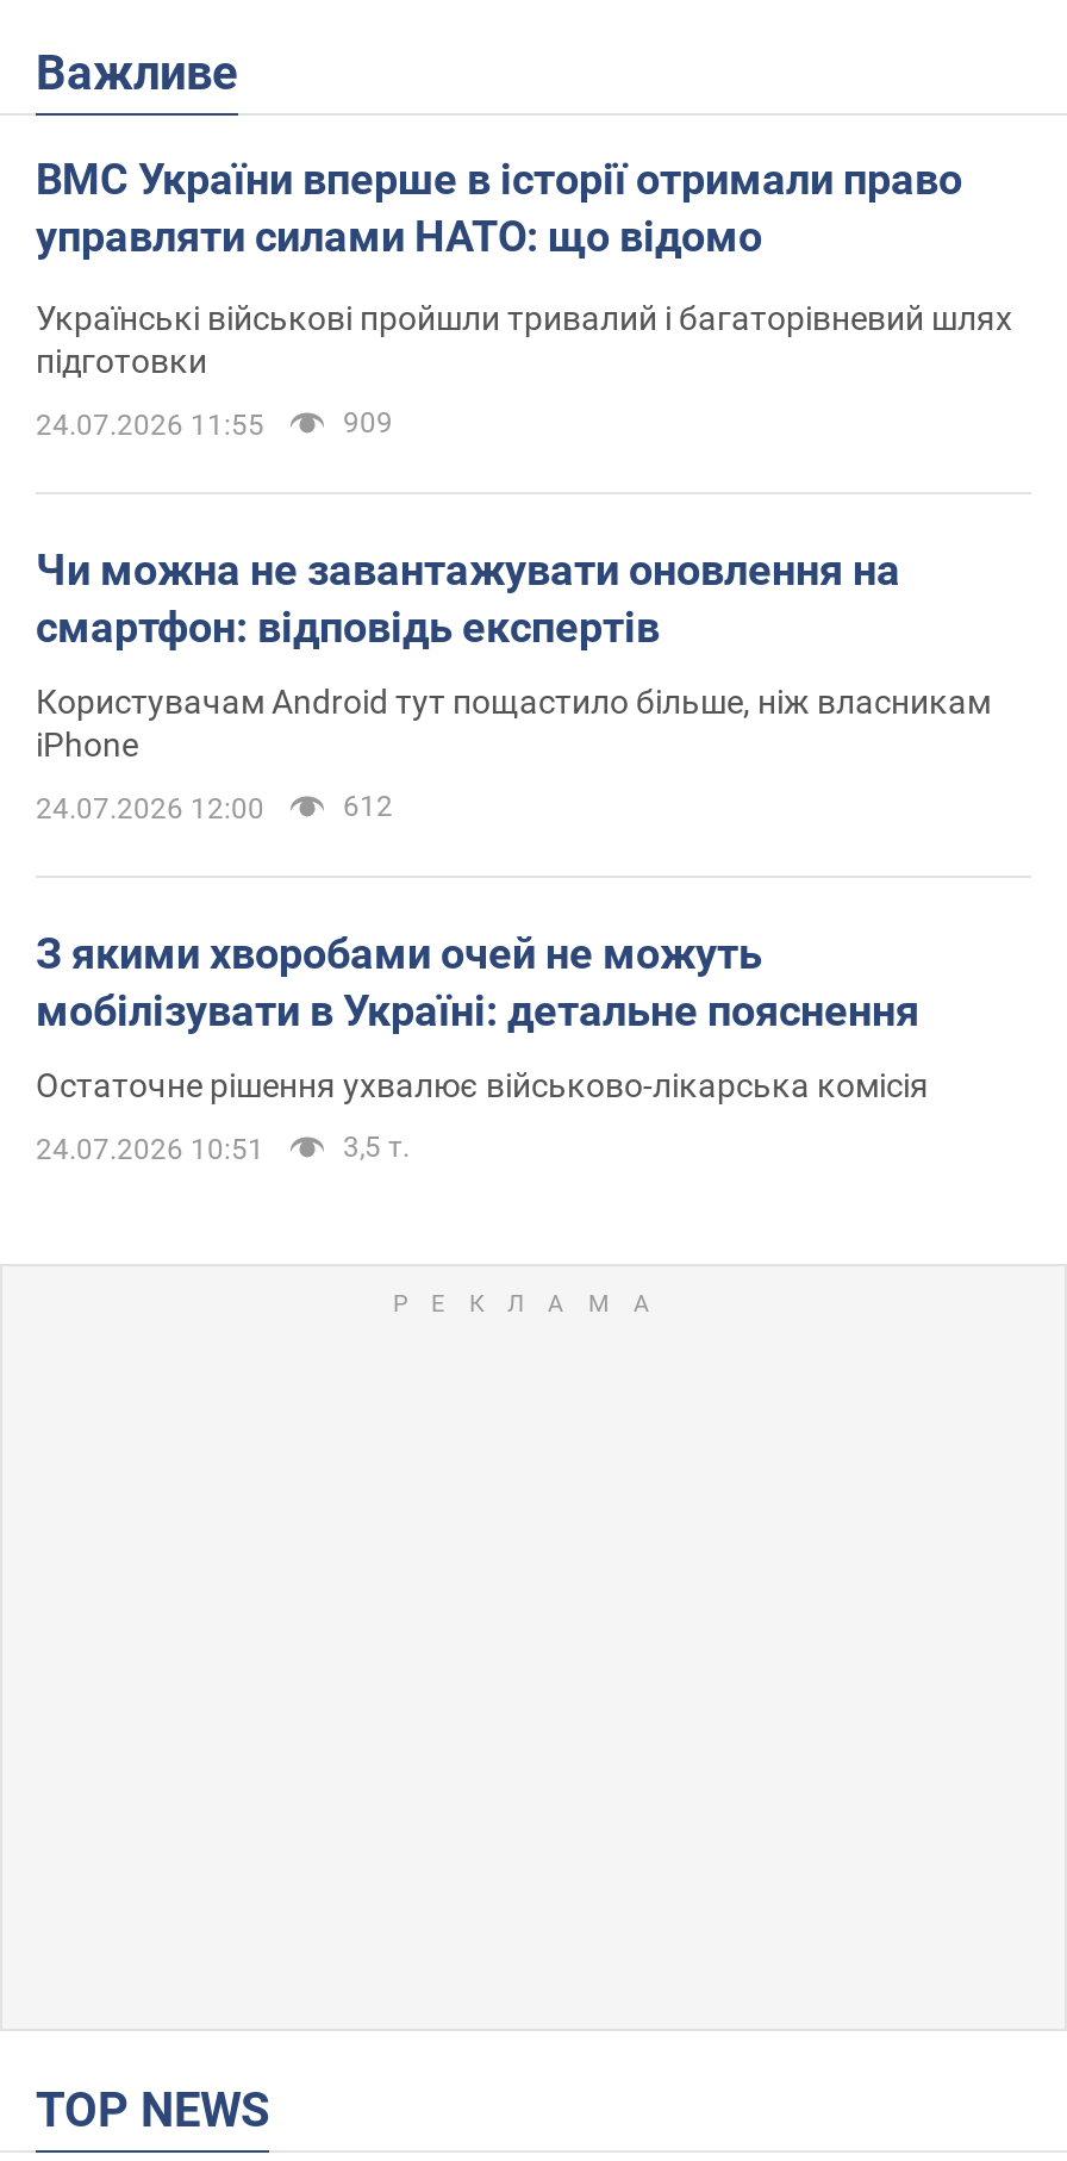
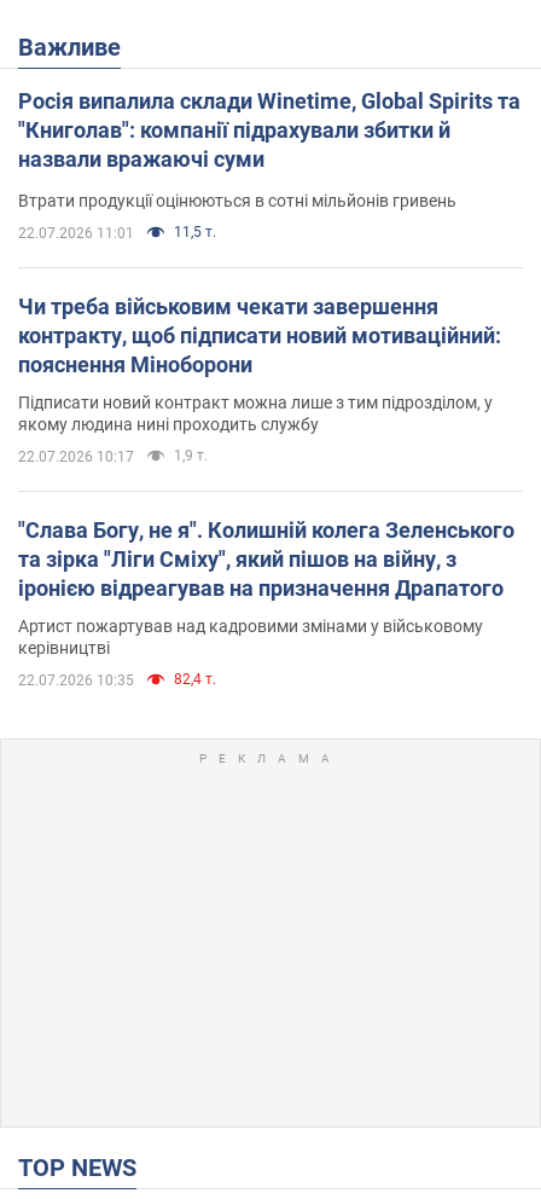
[36,153,962,260] ВМС України вперше в історії отримали право | управляти силами НАТО: що відомо -> [18,88,520,171] Росія випалила склади Winetime, Global Spirits та | "Книголав": компанії підрахували збитки й | назвали вражаючі суми
[36,298,1012,379] Українські військові пройшли тривалий і багаторівневий шлях | підготовки -> [18,191,456,210] Втрати продукції оцінюються в сотні мільйонів гривень
[36,406,393,441] 24.07.2026 11:55 | 909 -> [18,223,216,241] 22.07.2026 11:01 | 11,5 т.
[36,544,900,651] Чи можна не завантажувати оновлення на | смартфон: відповідь експертів -> [18,293,501,377] Чи треба військовим чекати завершення | контракту, щоб підписати новий мотиваційний: | пояснення Міноборони
[36,682,991,763] Користувачам Android тут пощастило більше, ніж власникам | iPhone -> [18,392,493,434] Підписати новий контракт можна лише з тим підрозділом, у | якому людина нині проходить службу
[36,789,393,825] 24.07.2026 12:00 | 612 -> [18,447,208,465] 22.07.2026 10:17 | 1,9 т.
[36,927,919,1035] З якими хворобами очей не можуть | мобілізувати в Україні: детальне пояснення -> [18,517,514,600] "Слава Богу, не я". Колишній колега Зеленського | та зірка "Ліги Сміху", який пішов на війну, з | іронією відреагував на призначення Драпатого
[36,1065,929,1104] Остаточне рішення ухвалює військово-лікарська комісія -> [18,616,483,657] Артист пожартував над кадровими змінами у військовому | керівництві
[36,1130,410,1166] 24.07.2026 10:51 | 3,5 т. -> [18,670,216,689] 22.07.2026 10:35 | 82,4 т.

